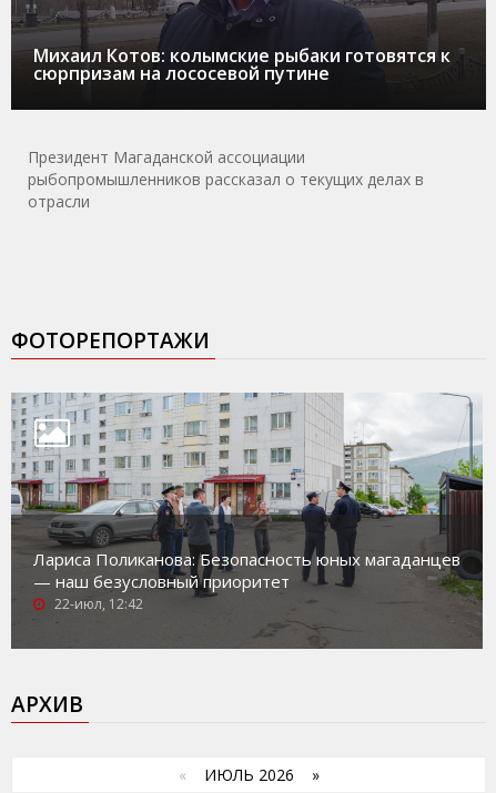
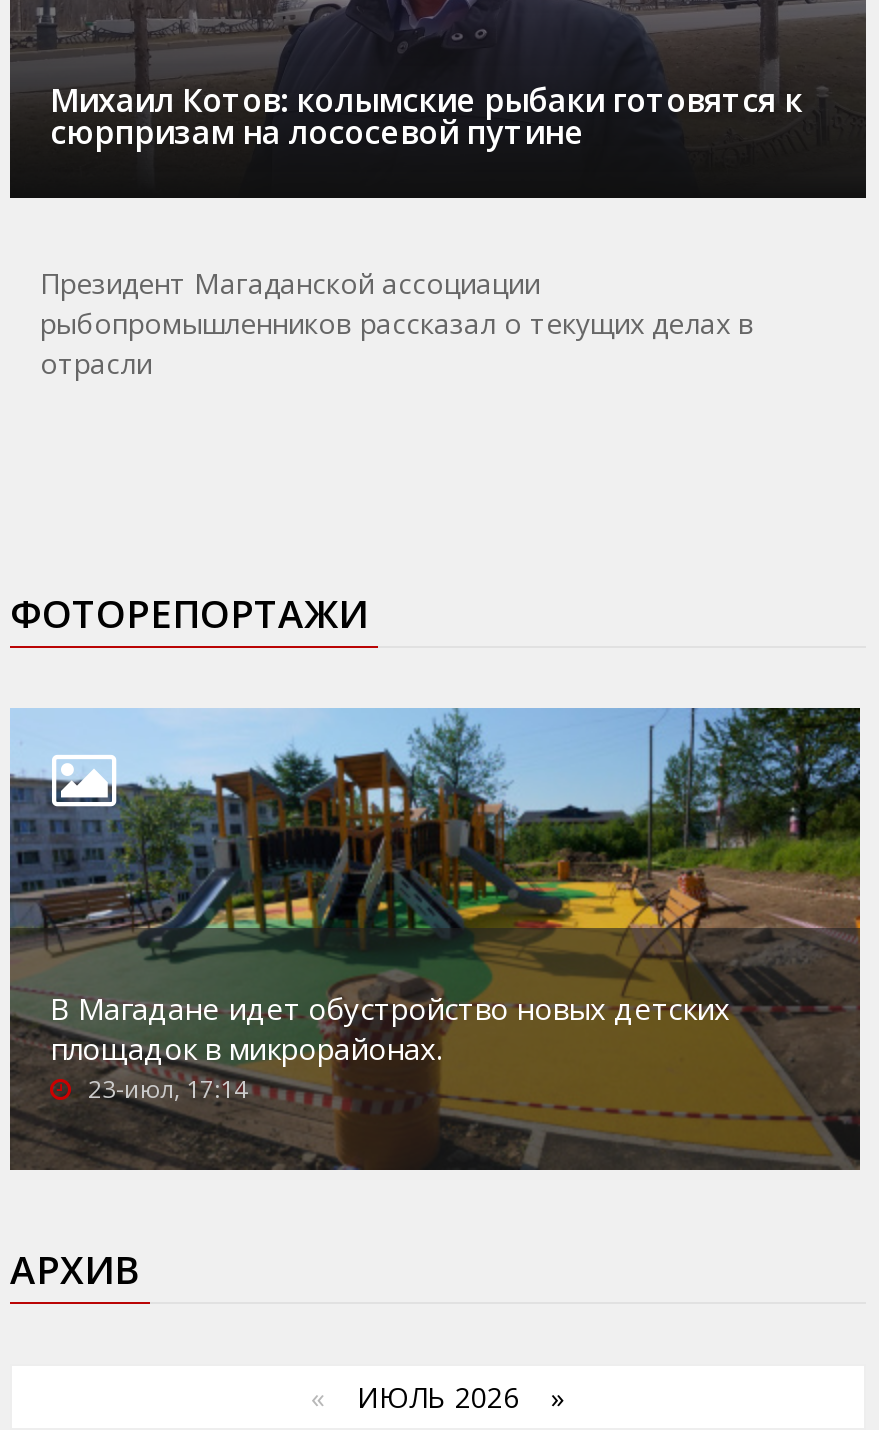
[11,392,484,649] [image] | Лариса Поликанова: Безопасность юных магаданцев | — наш безусловный приоритет | 22-июл, 12:42 -> [10,706,862,1168] [image] | В Магадане идет обустройство новых детских | площадок в микрорайонах. | 23-июл, 17:14

